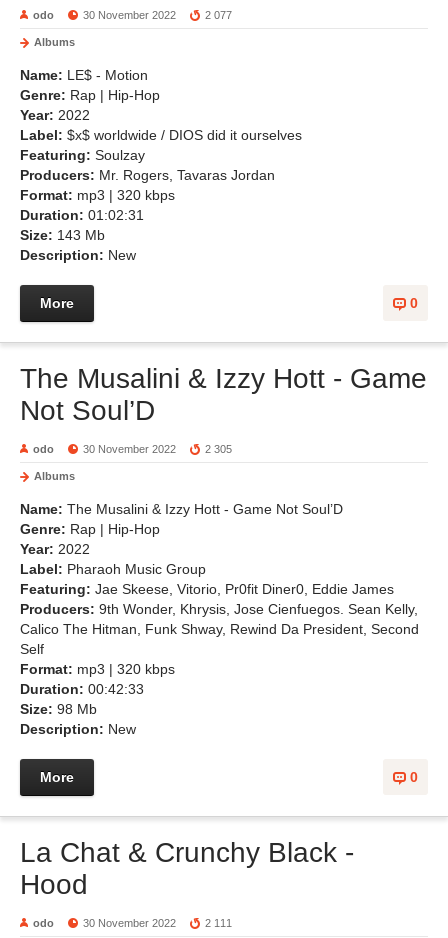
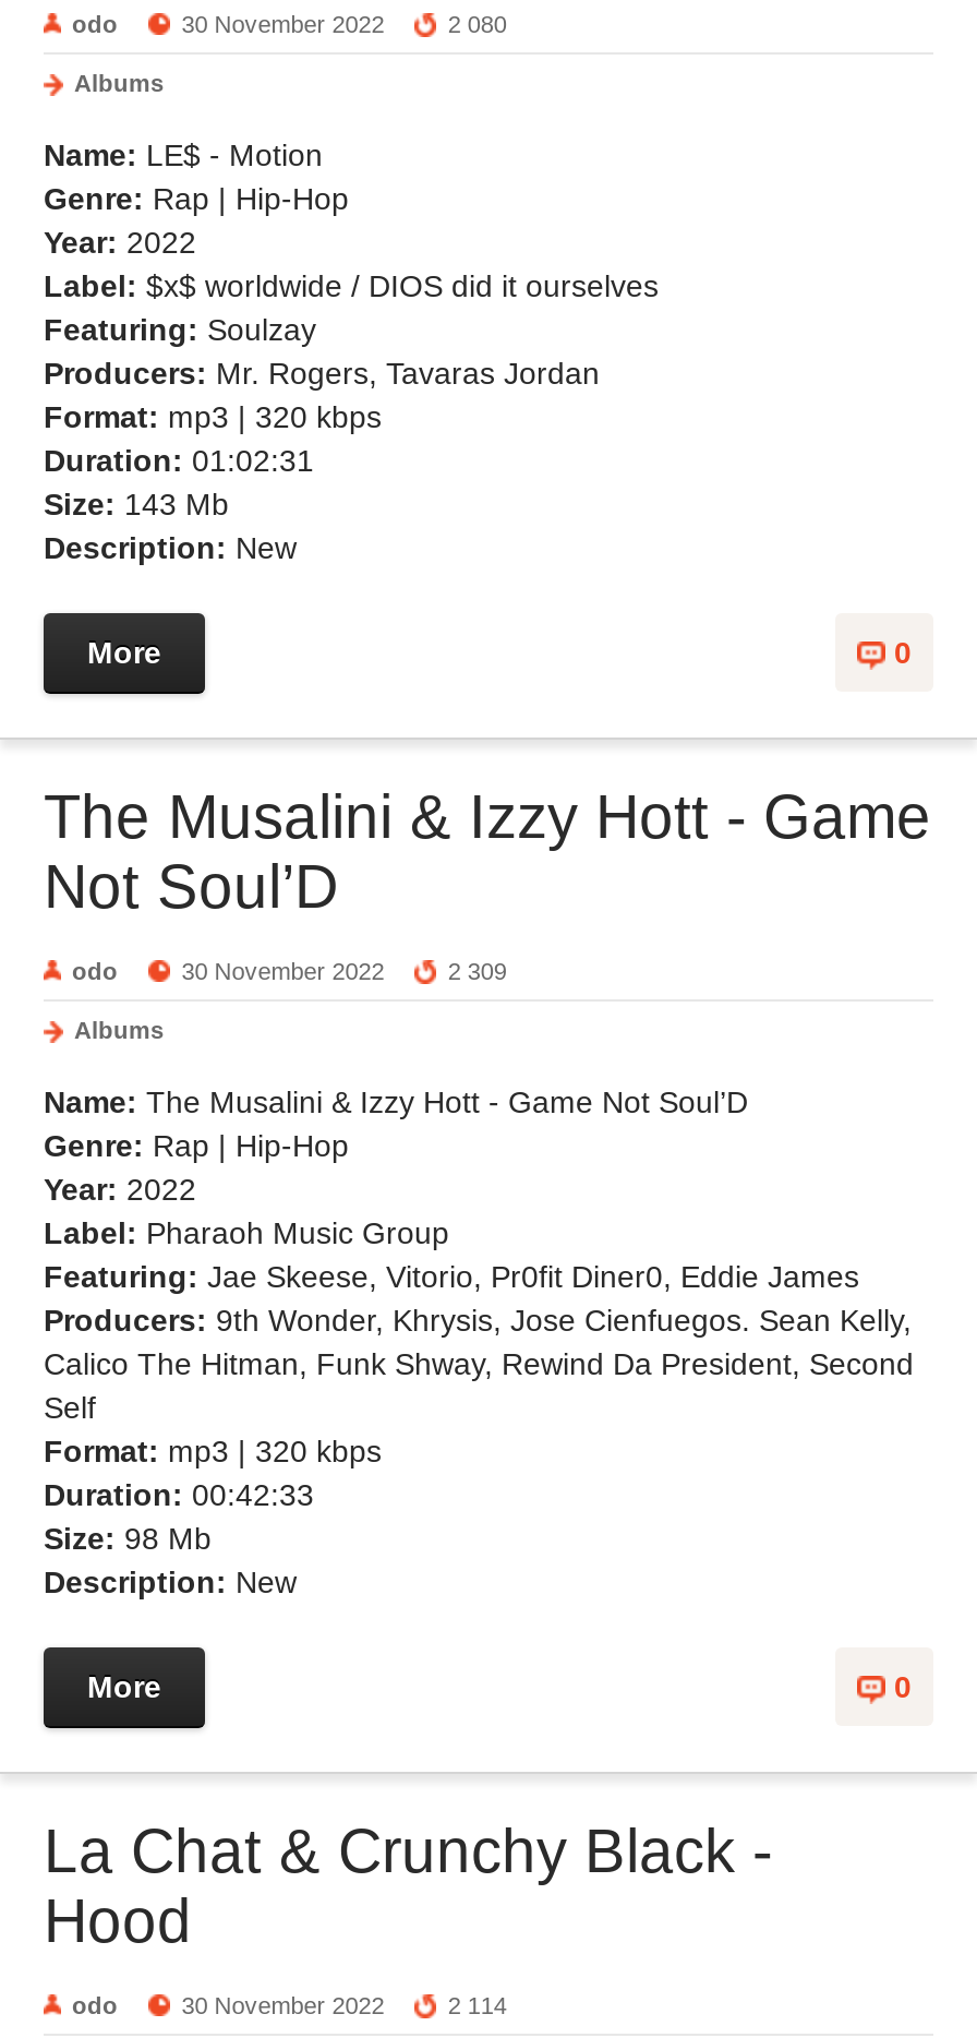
[205,9,232,21] 2 077 -> [448,11,507,37] 2 080
[205,443,232,455] 2 305 -> [448,958,507,984] 2 309
[205,917,232,929] 2 111 -> [448,1992,507,2018] 2 114

